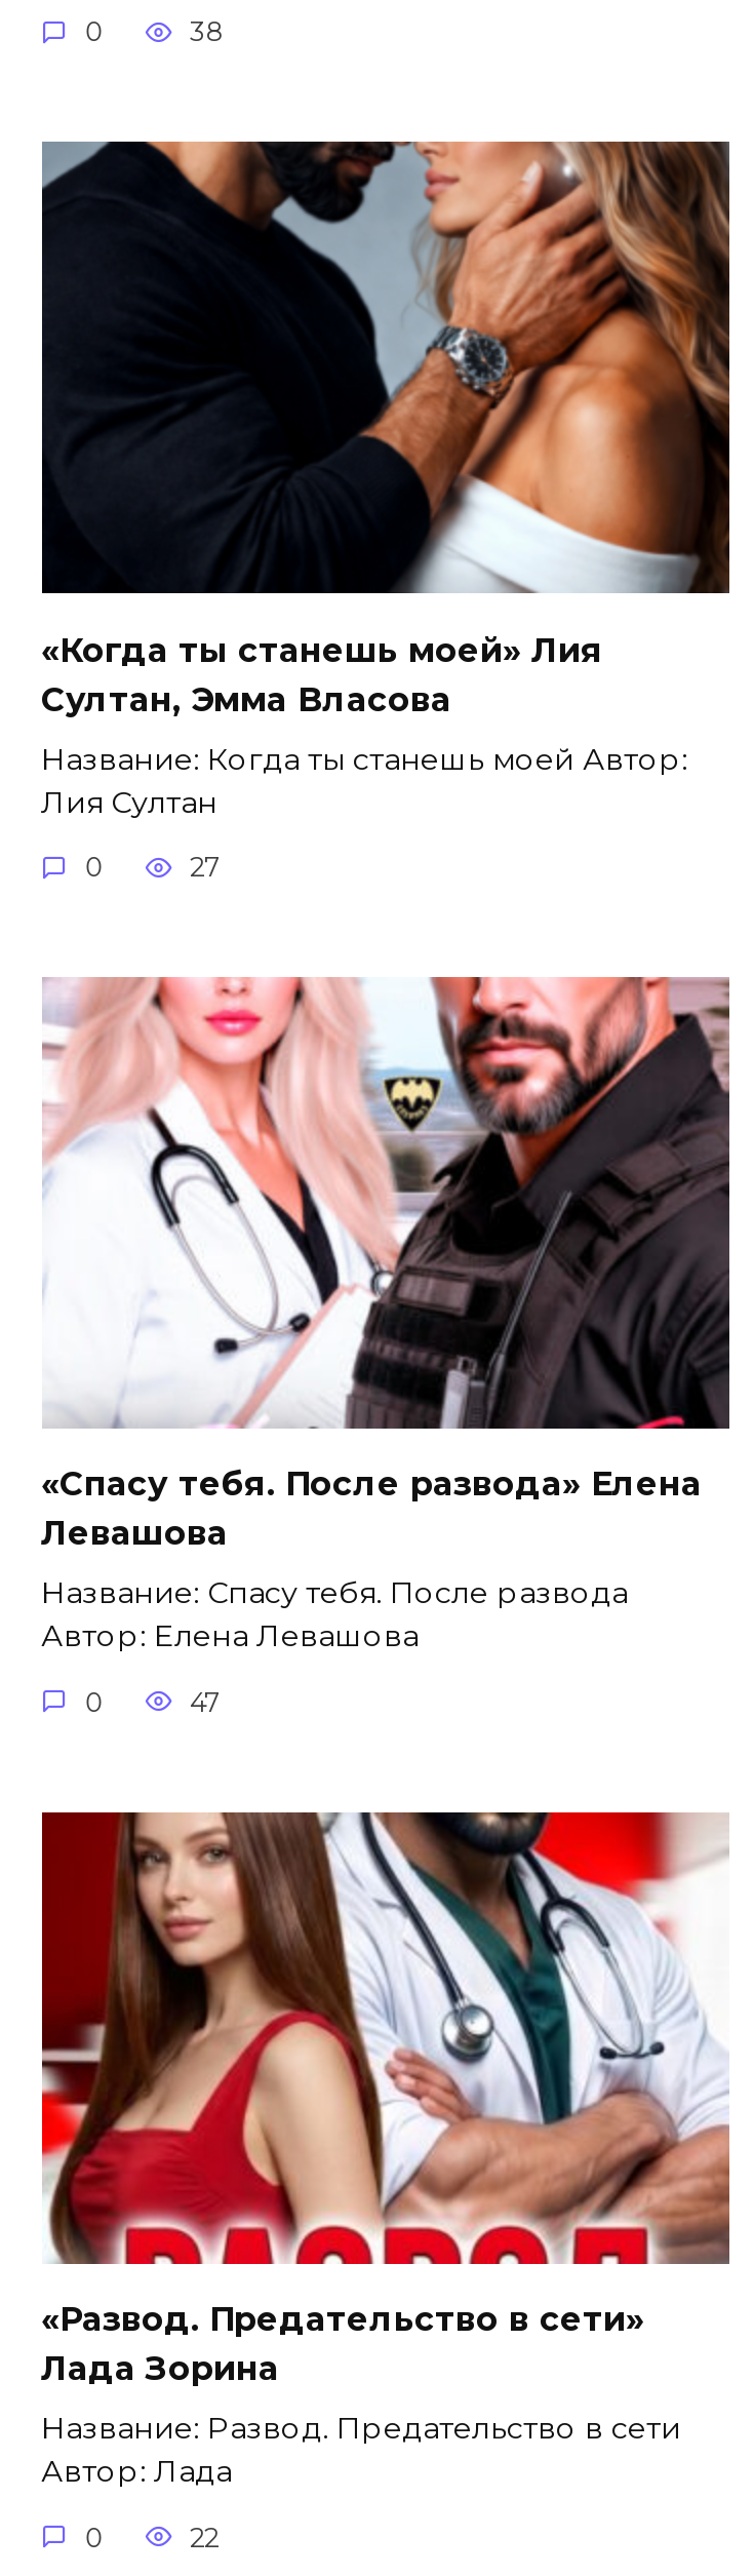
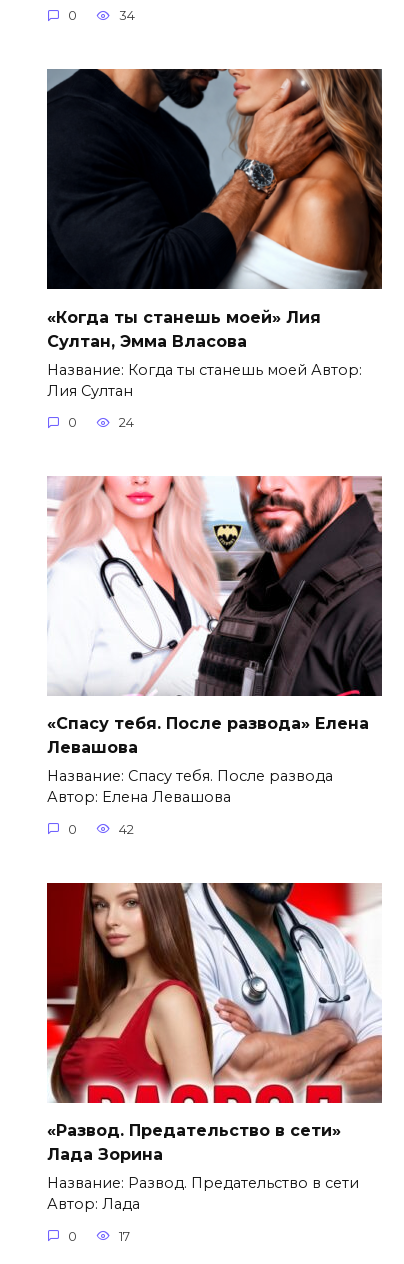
[190,17,225,48] 38 -> [119,8,135,23] 34
[190,852,219,883] 27 -> [119,415,134,430] 24
[190,1687,219,1718] 47 -> [119,822,134,837] 42
[190,2522,219,2553] 22 -> [119,1229,130,1244] 17

